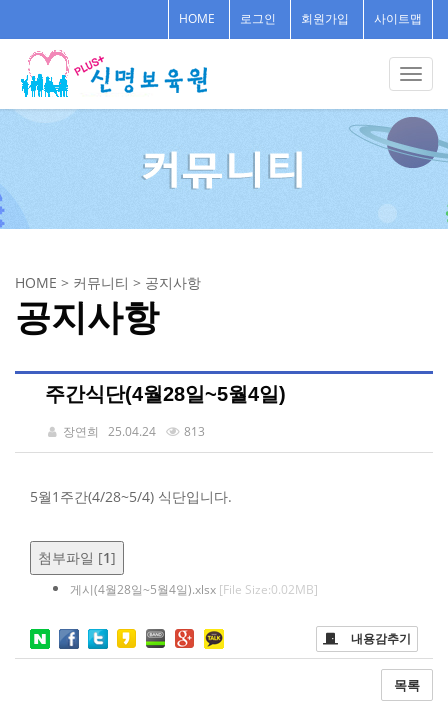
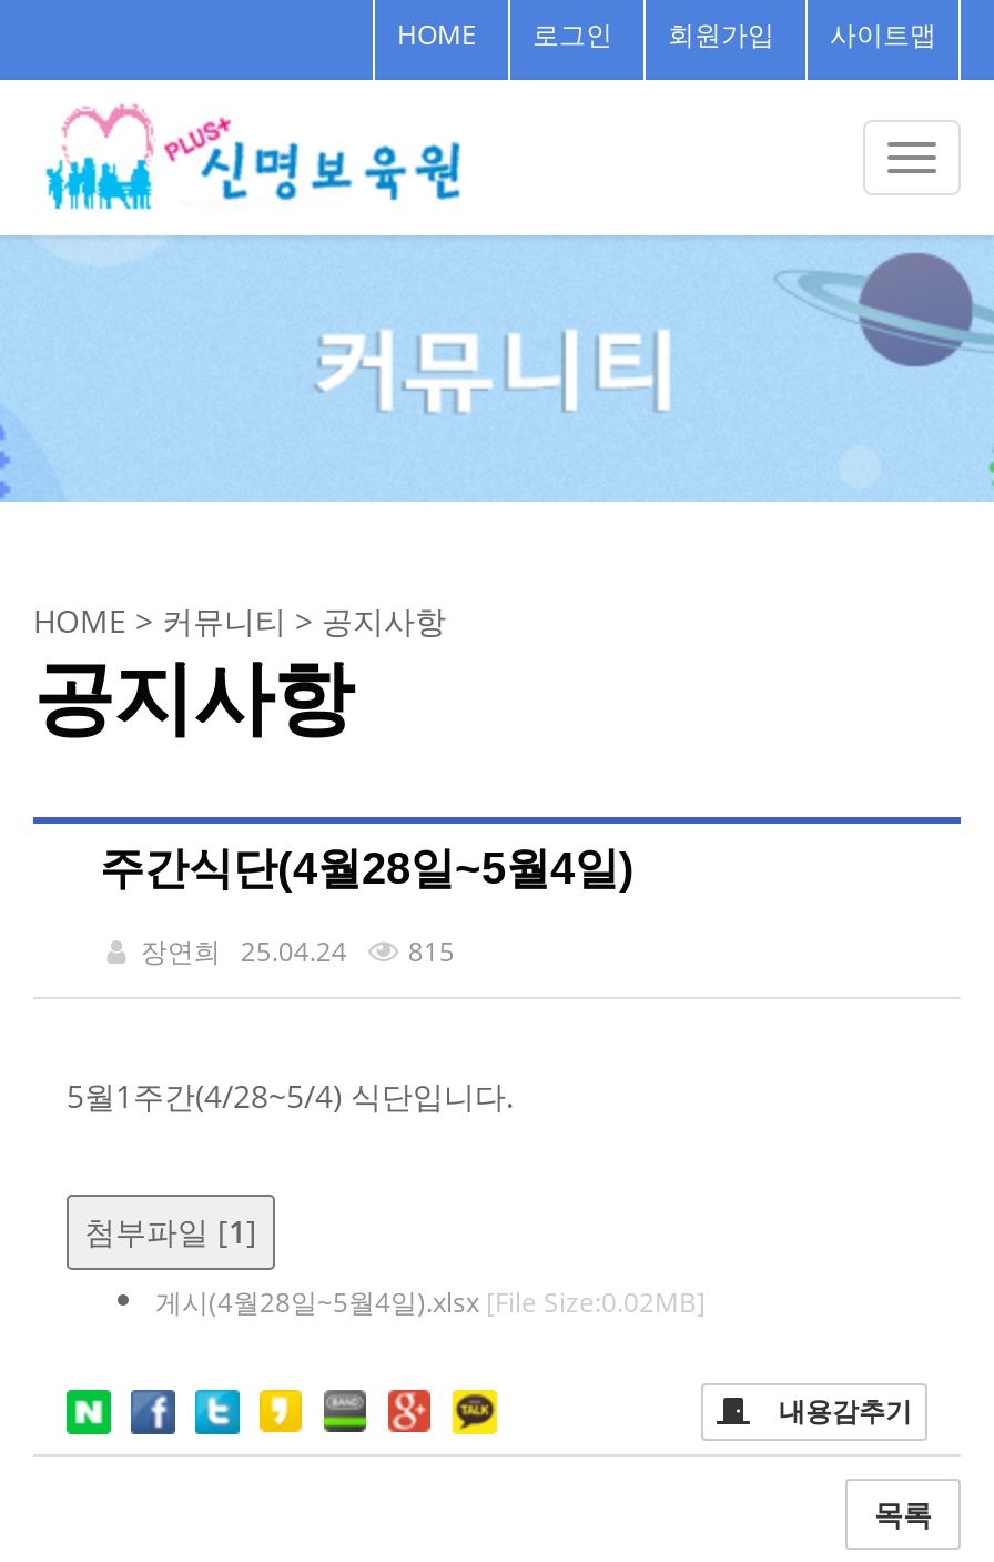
[60,423,205,440] 장연희 25.04.24 813 -> [134,933,454,970] 장연희 25.04.24 815

